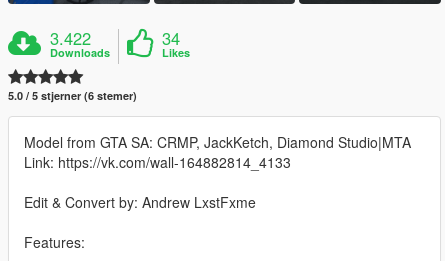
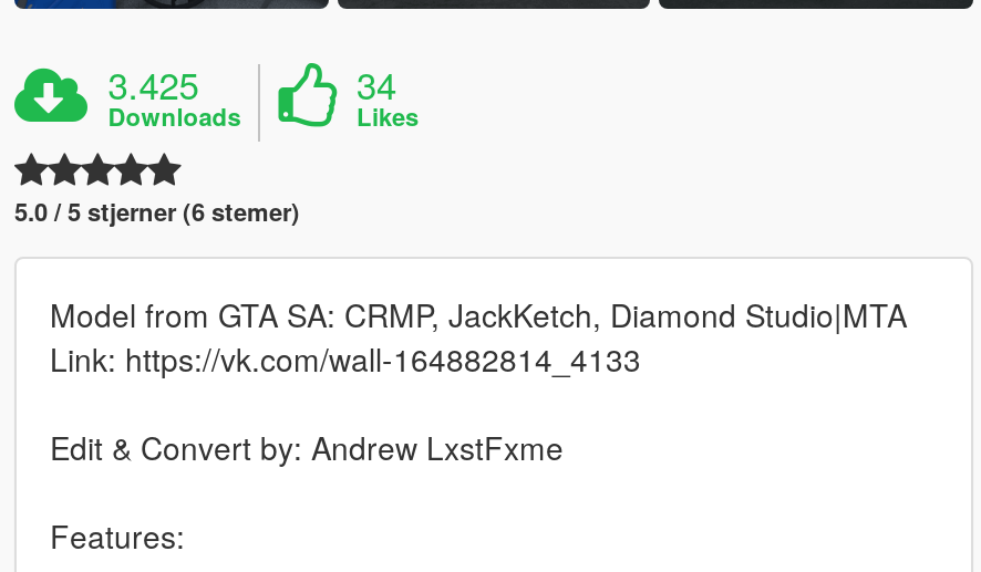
[50,26,91,50] 3.422 -> [108,58,199,111] 3.425

